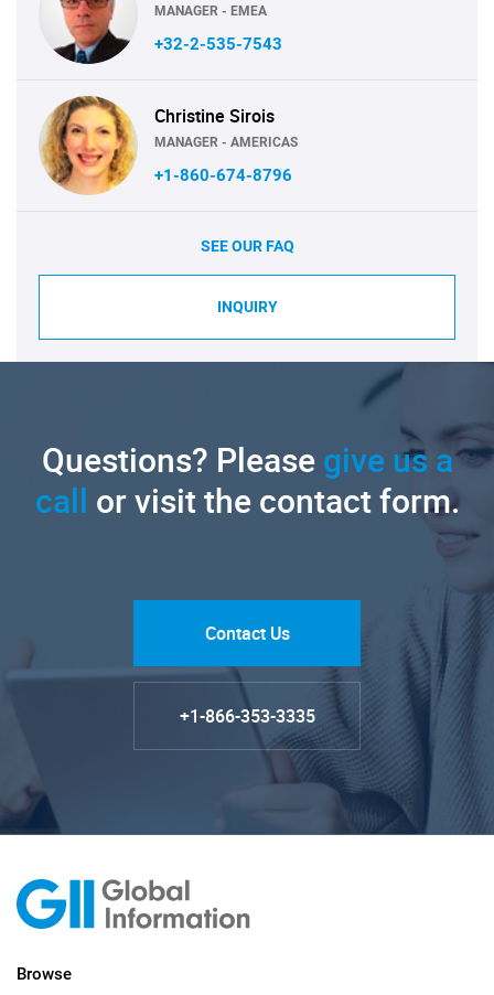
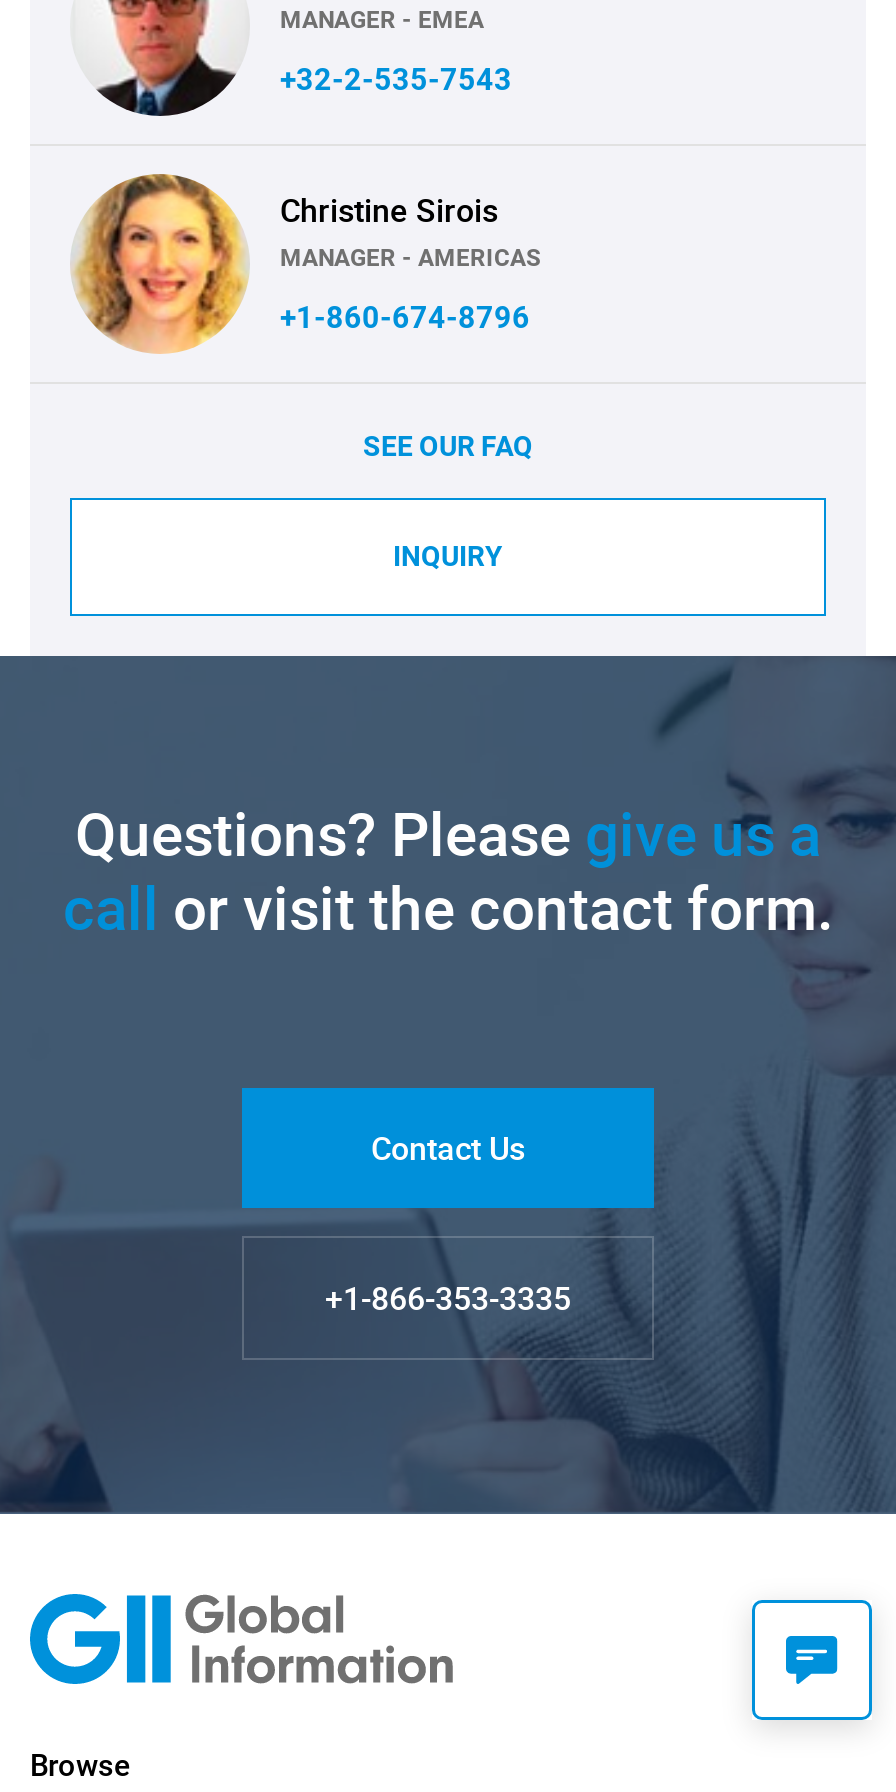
none -> [750,1598,874,1724] [image]

